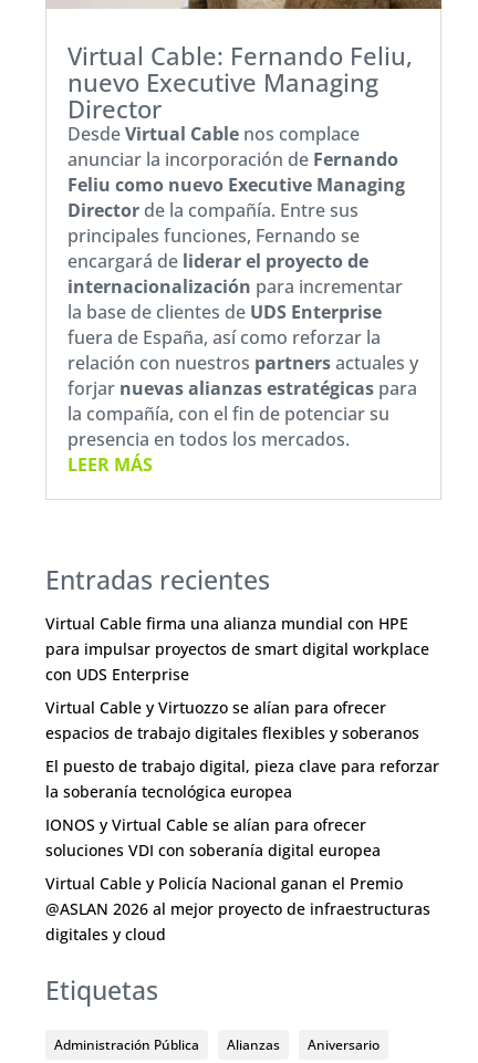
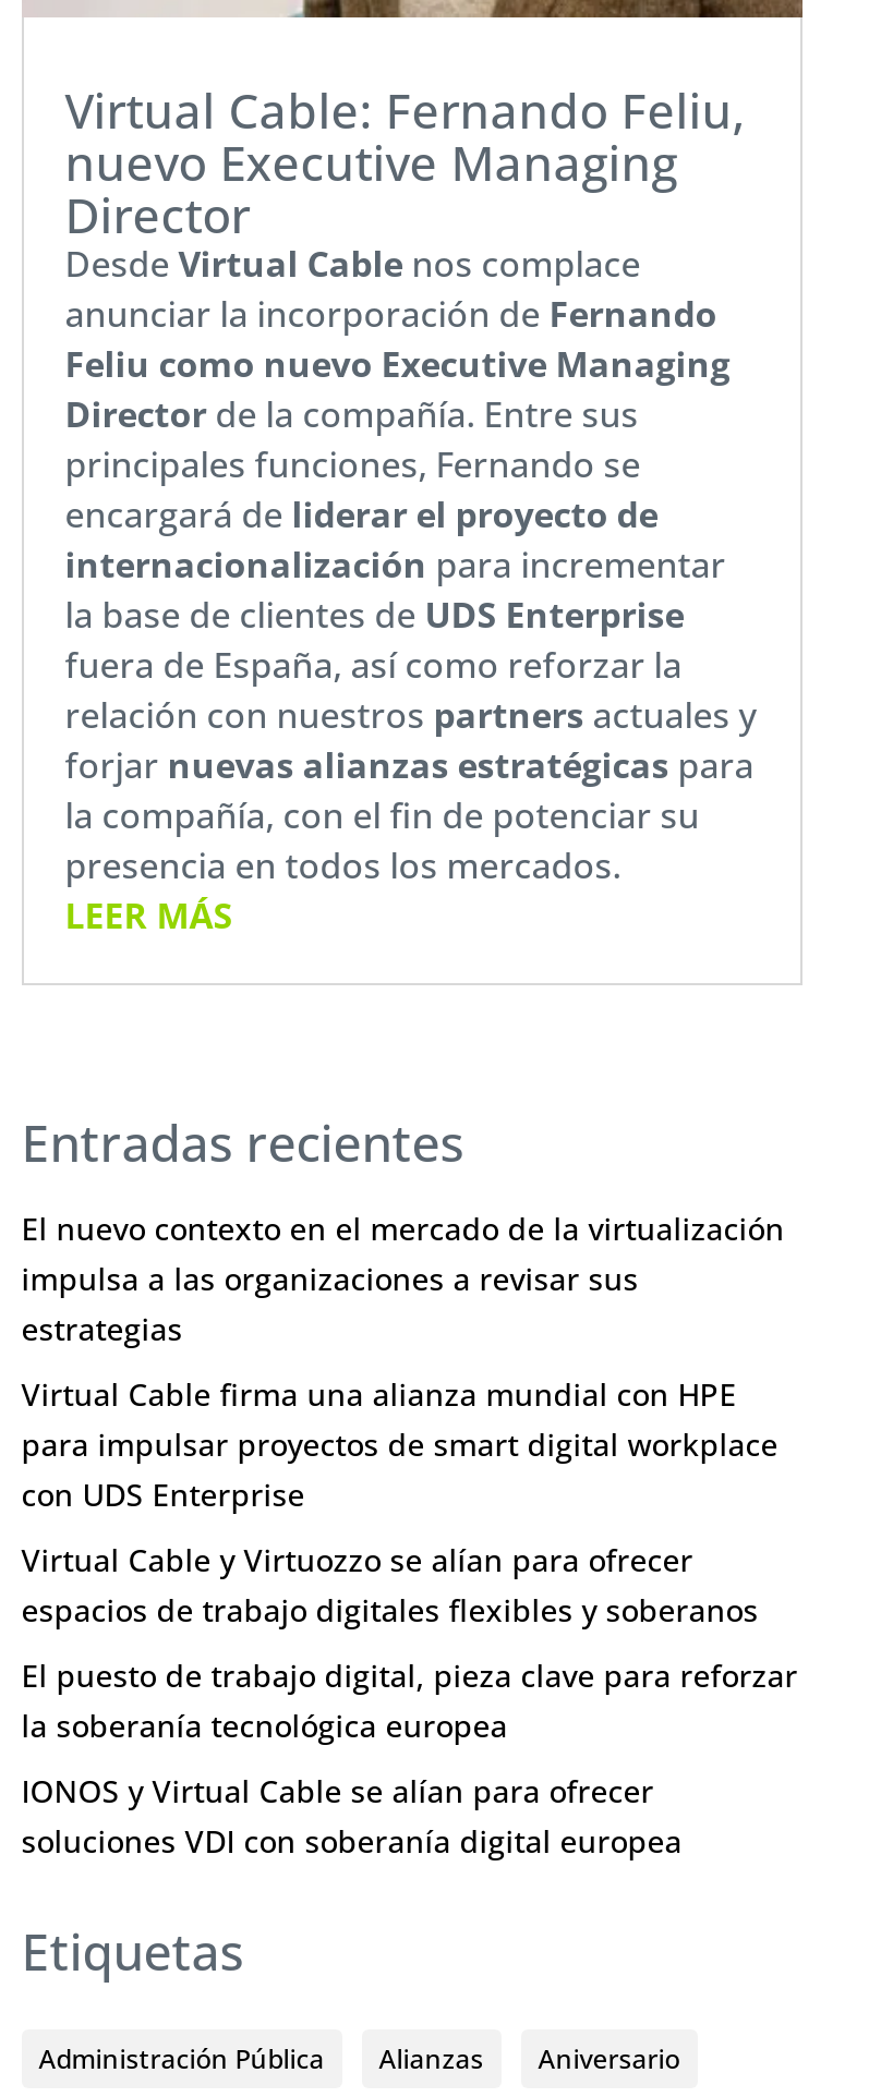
none -> [21,1207,785,1349] El nuevo contexto en el mercado de la virtualización | impulsa a las organizaciones a revisar sus | estrategias
moved [45,612,439,860] -> [21,1373,798,1861]: Virtual Cable firma una alianza mundial con HPE | para impulsar proyectos de smart digital workplace | con UDS Enterprise | ... | IONOS y Virtual Cable se alían para ofrecer | soluciones VDI con soberanía digital europea
[45,872,430,944] Virtual Cable y Policía Nacional ganan el Premio | @ASLAN 2026 al mejor proyecto de infraestructuras | digitales y cloud -> none

